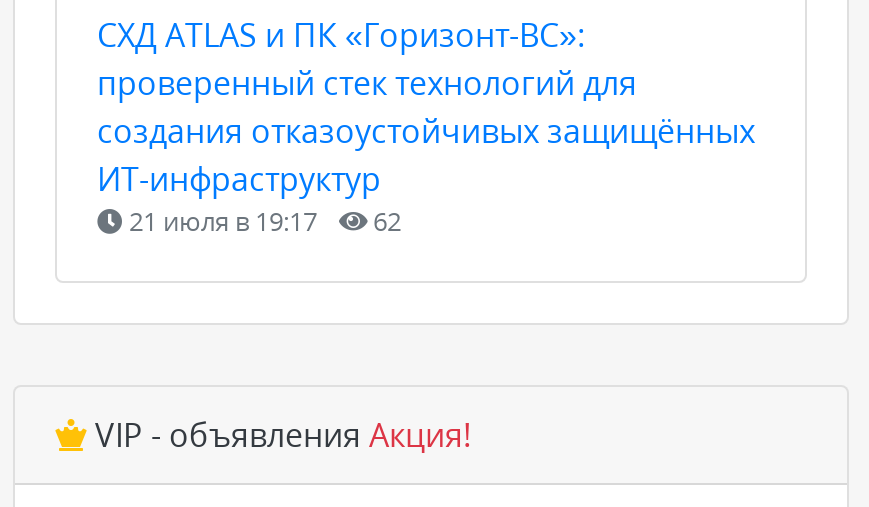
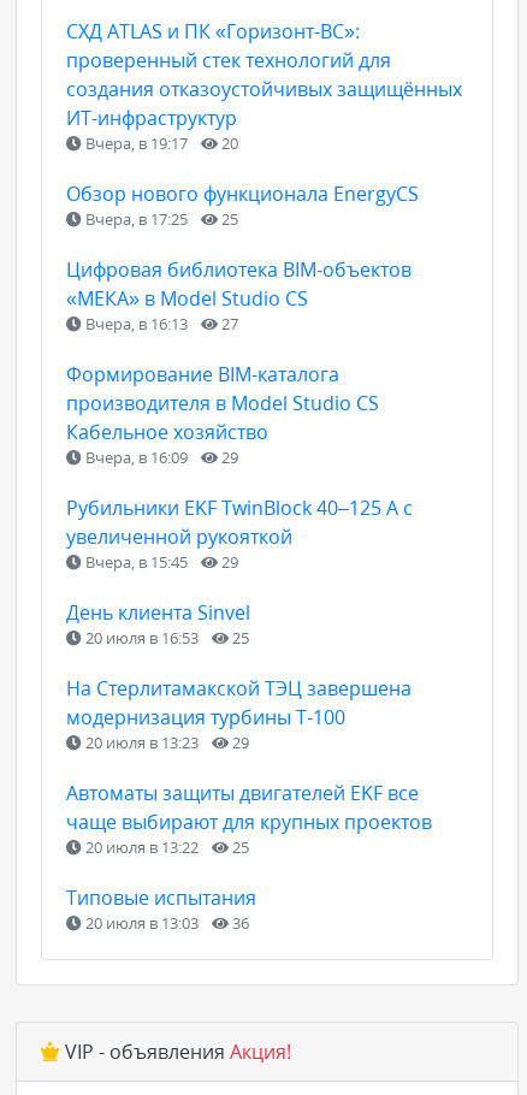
[123,203,401,239] 21 июля в 19:17 | 62 -> [66,132,432,934] Вчера, в 19:17 | 20 | Обзор нового функционала EnergyCS | Вчера, в 17:25 | 25 | Цифровая библиотека BIM-объектов | «МЕКА» в Model Studio CS | Вчера, в 16:13 | 27 | Формирование ВIM-каталога | производителя в Model Studio CS | Кабельное хозяйство | Вчера, в 16:09 | 29 | Рубильники EKF TwinBlock 40–125 А с | увеличенной рукояткой | Вчера, в 15:45 | 29 | День клиента Sinvel | 20 июля в 16:53 | 25 | На Стерлитамакской ТЭЦ завершена | модернизация турбины Т-100 | 20 июля в 13:23 | 29 | Автоматы защиты двигателей EKF все | чаще выбирают для крупных проектов | 20 июля в 13:22 | 25 | Типовые испытания | 20 июля в 13:03 | 36

